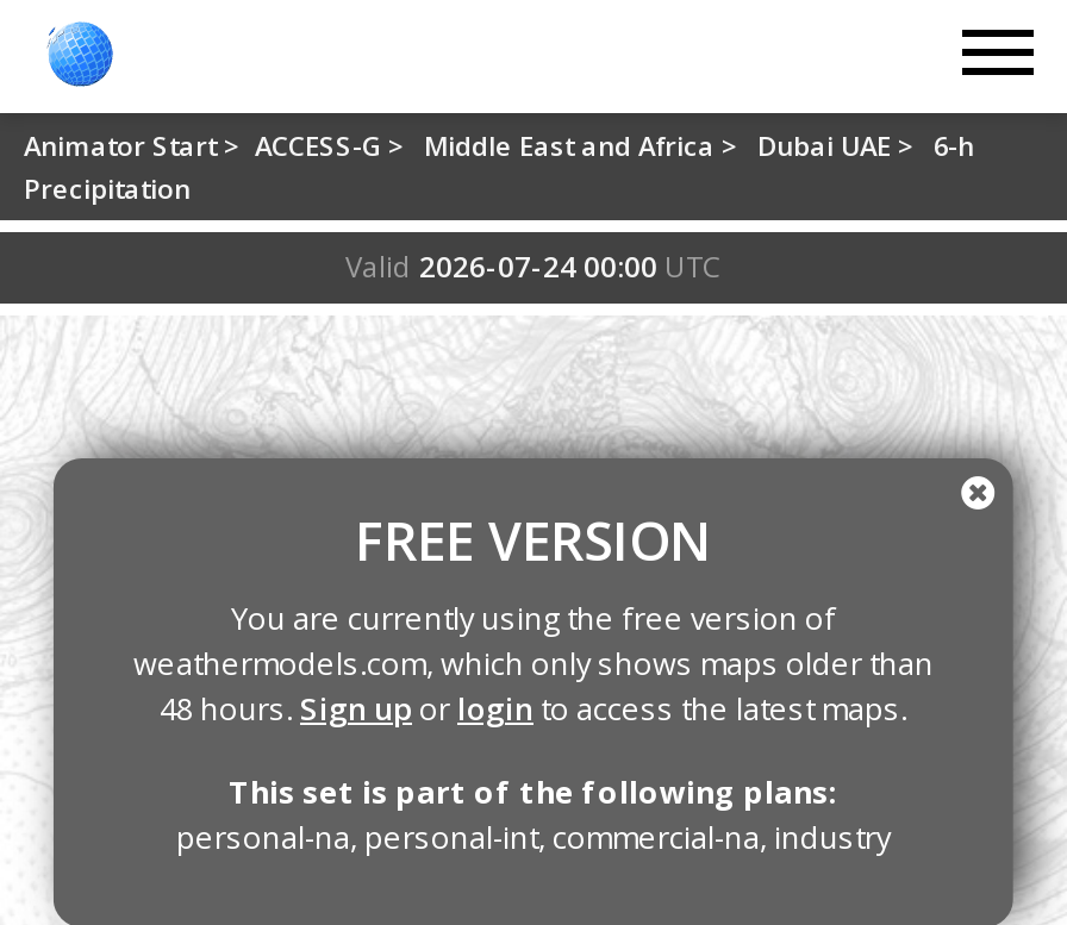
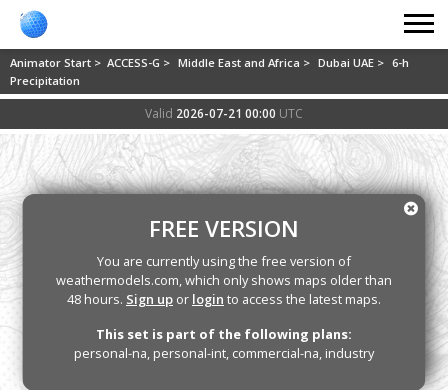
[345,246,722,287] Valid 2026-07-24 00:00 UTC -> [145,105,303,122] Valid 2026-07-21 00:00 UTC

